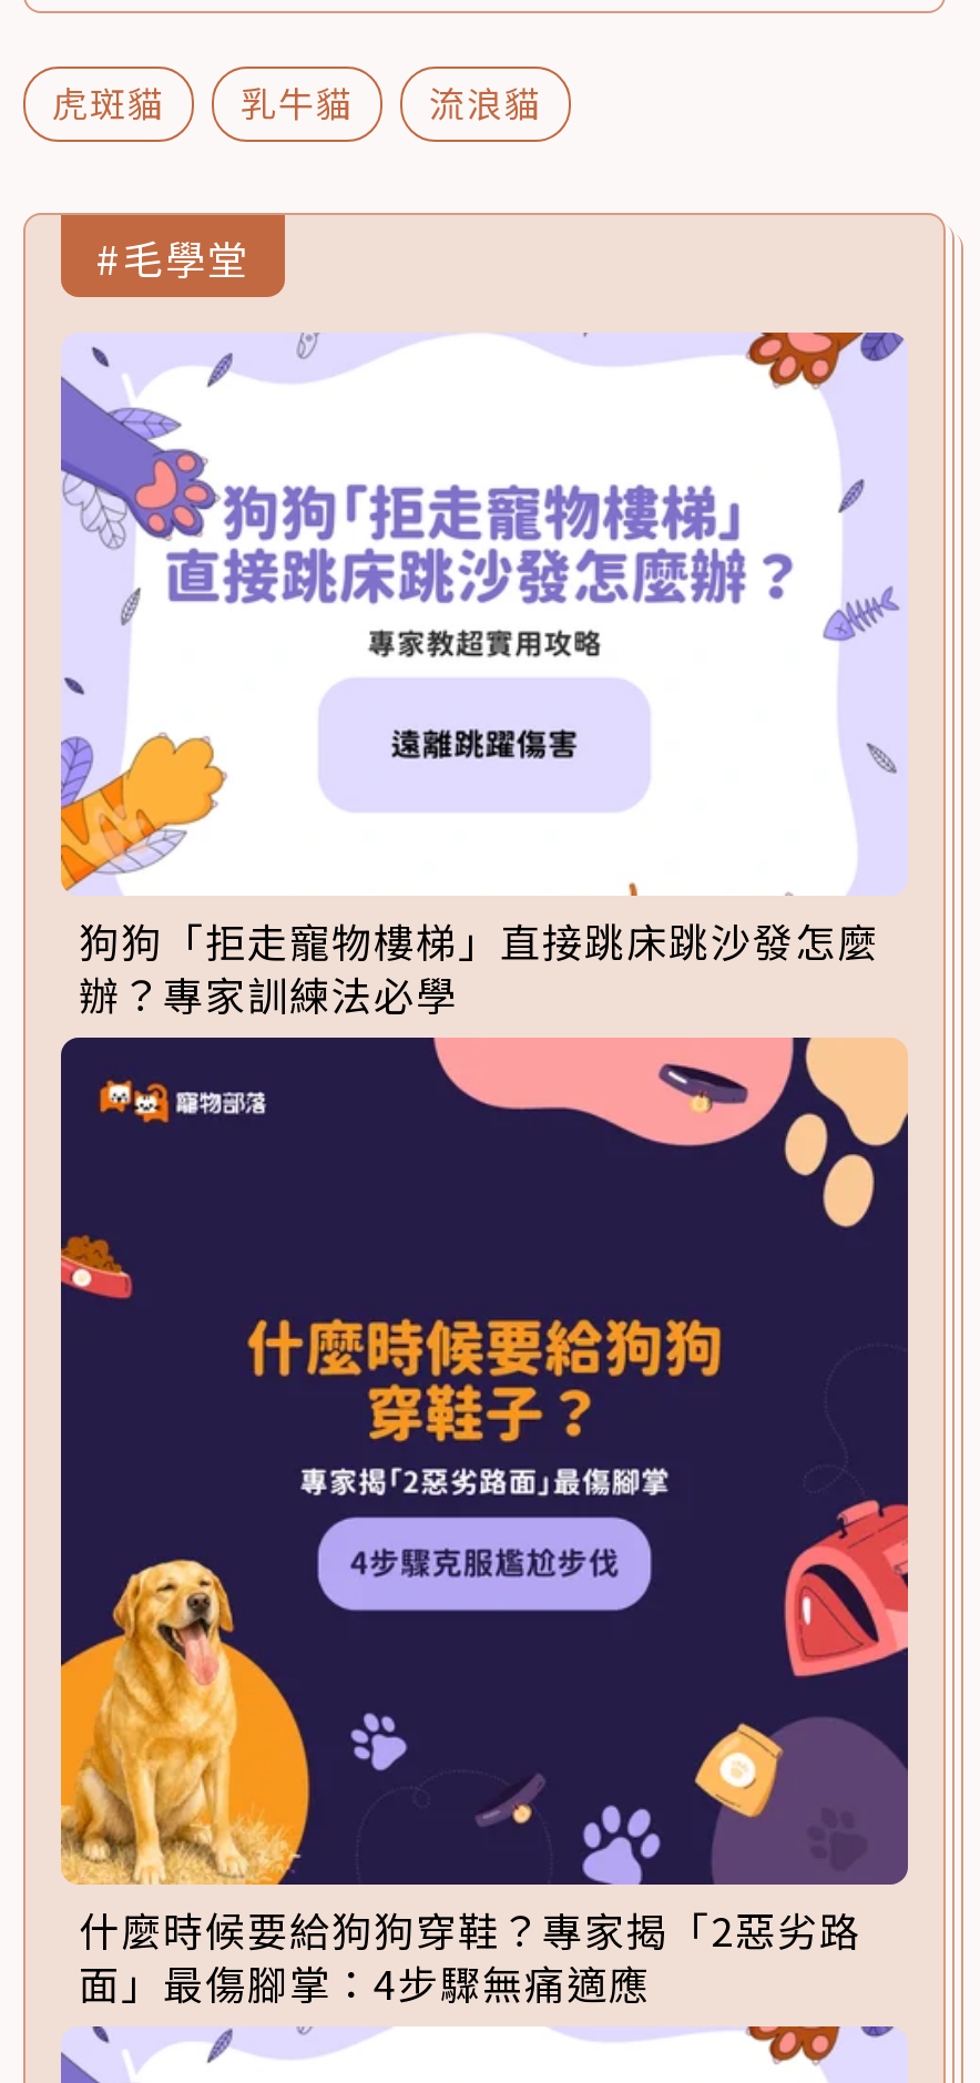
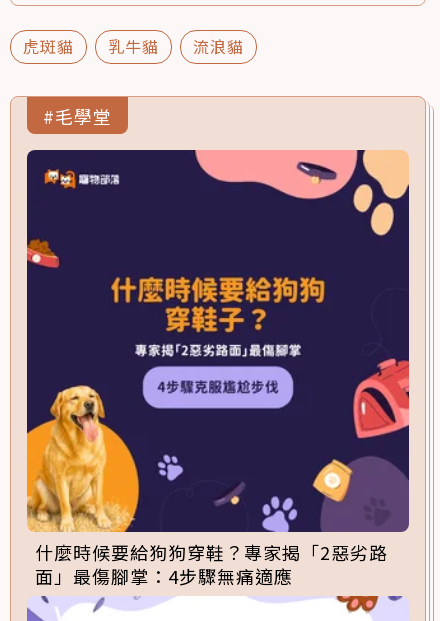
[59,330,908,1023] [image] | 狗狗「拒走寵物樓梯」直接跳床跳沙發怎麼 | 辦？專家訓練法必學 -> none

